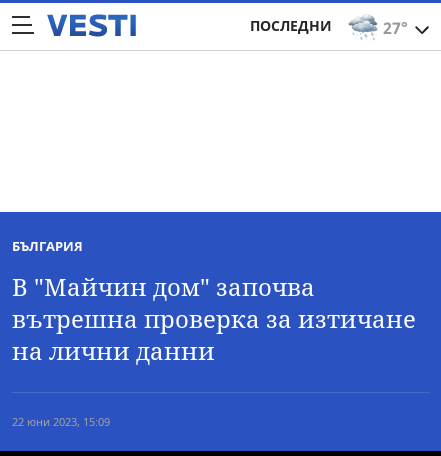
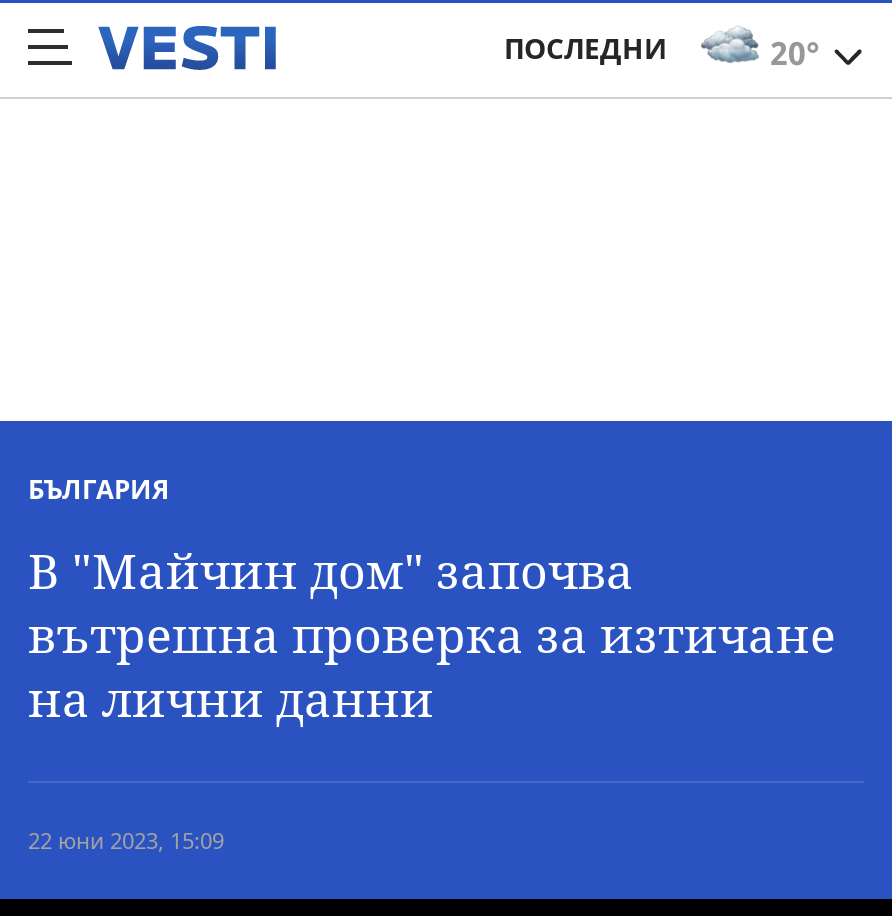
[383,17,408,39] 27° -> [770,31,820,75] 20°

